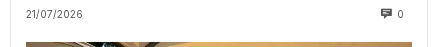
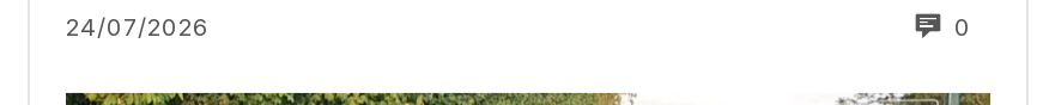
[26,8,83,20] 21/07/2026 -> [66,11,210,40] 24/07/2026

